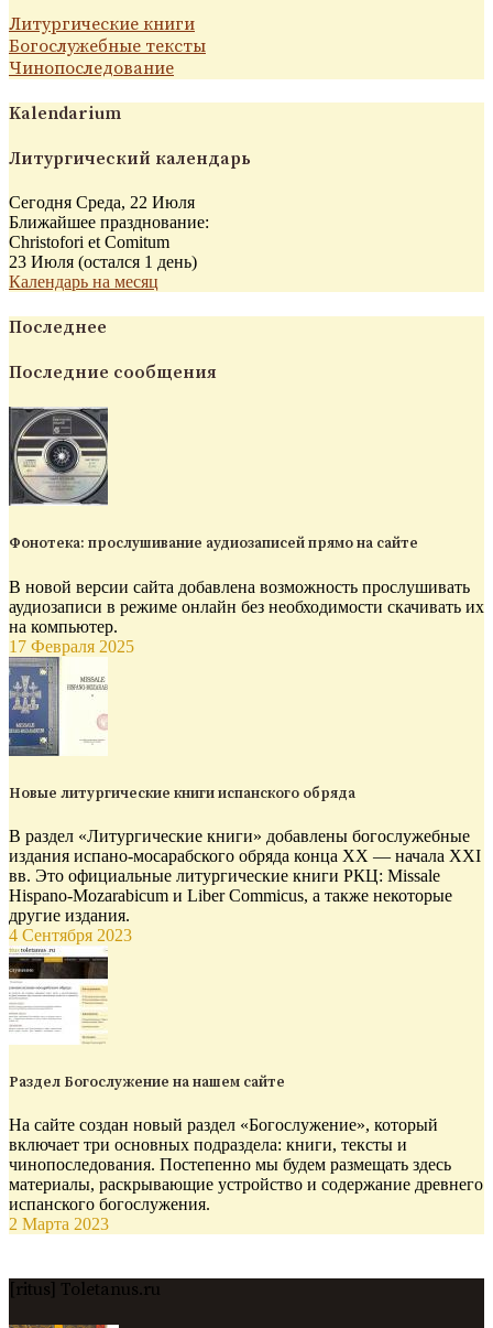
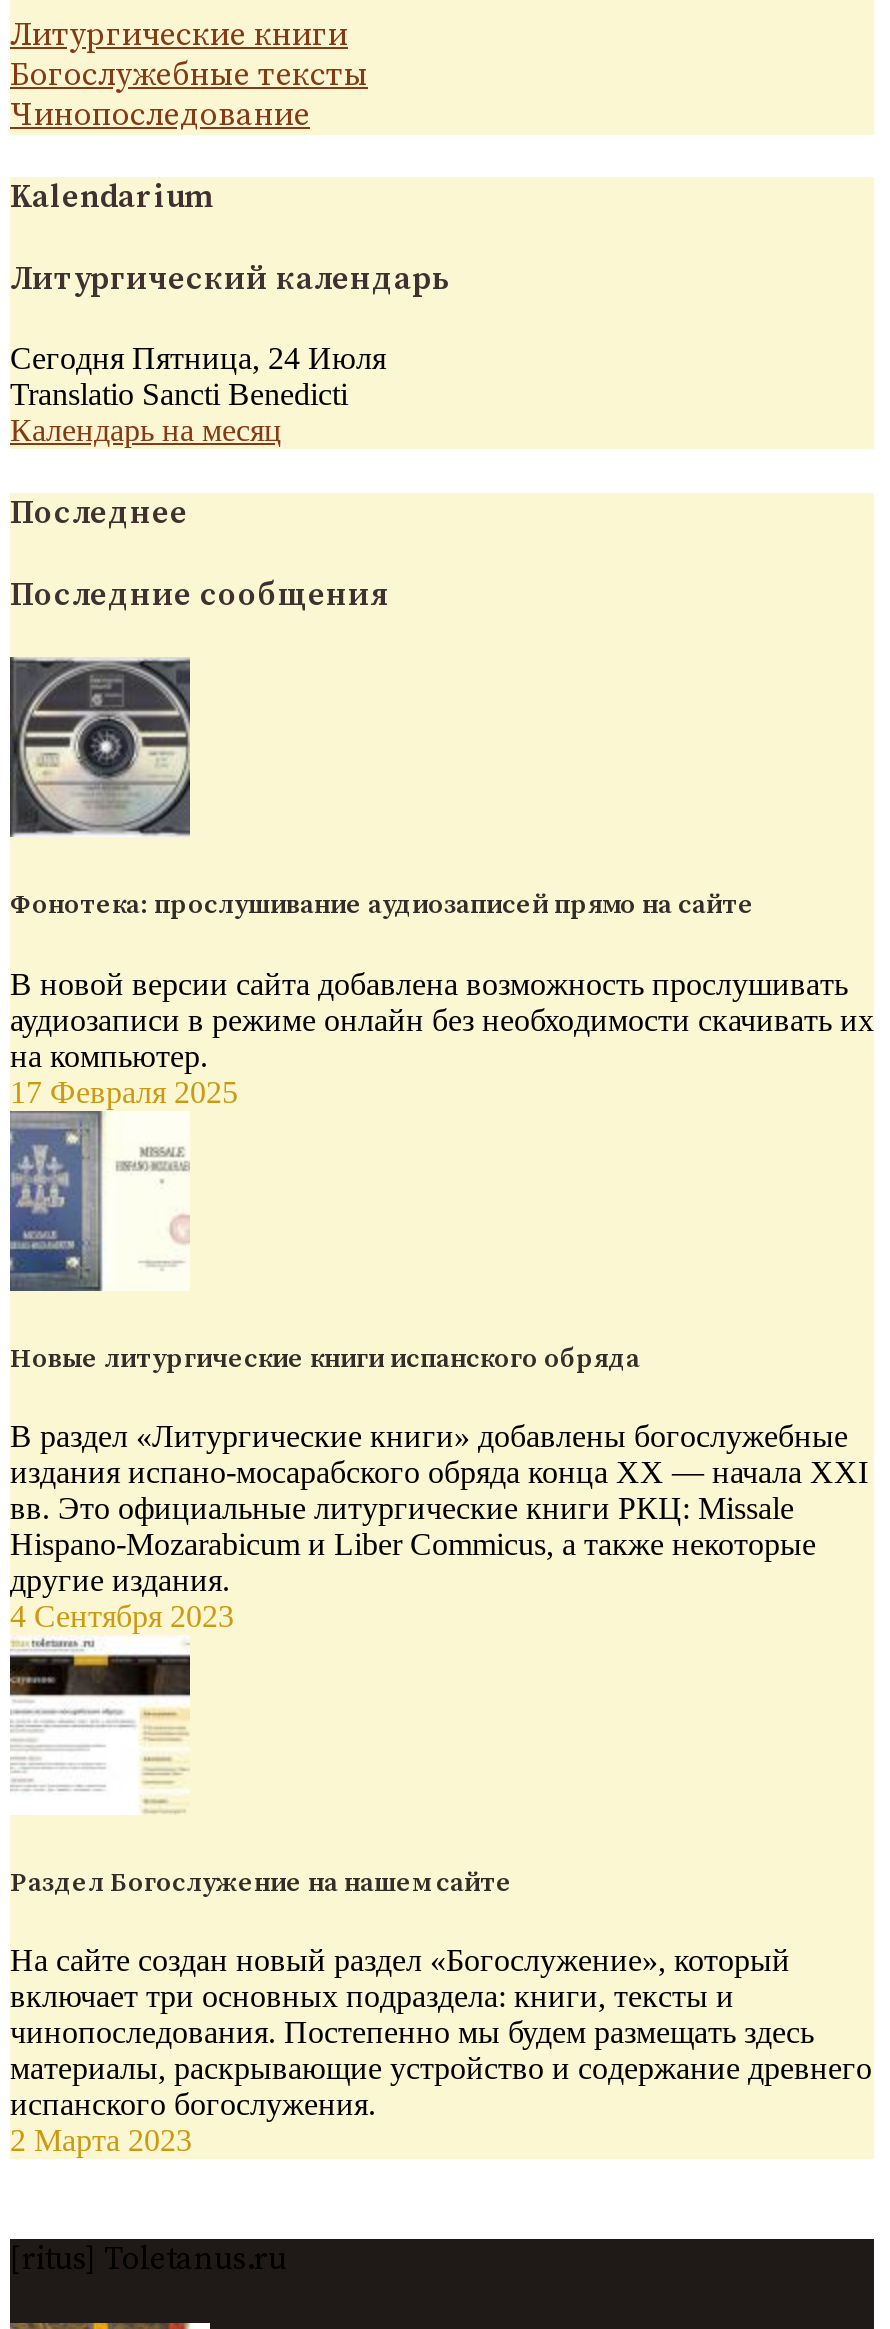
[9,193,209,272] Сегодня Среда, 22 Июля | Ближайшее празднование: | Christofori et Comitum | 23 Июля (остался 1 день) -> [10,342,386,412] Сегодня Пятница, 24 Июля | Translatio Sancti Benedicti

